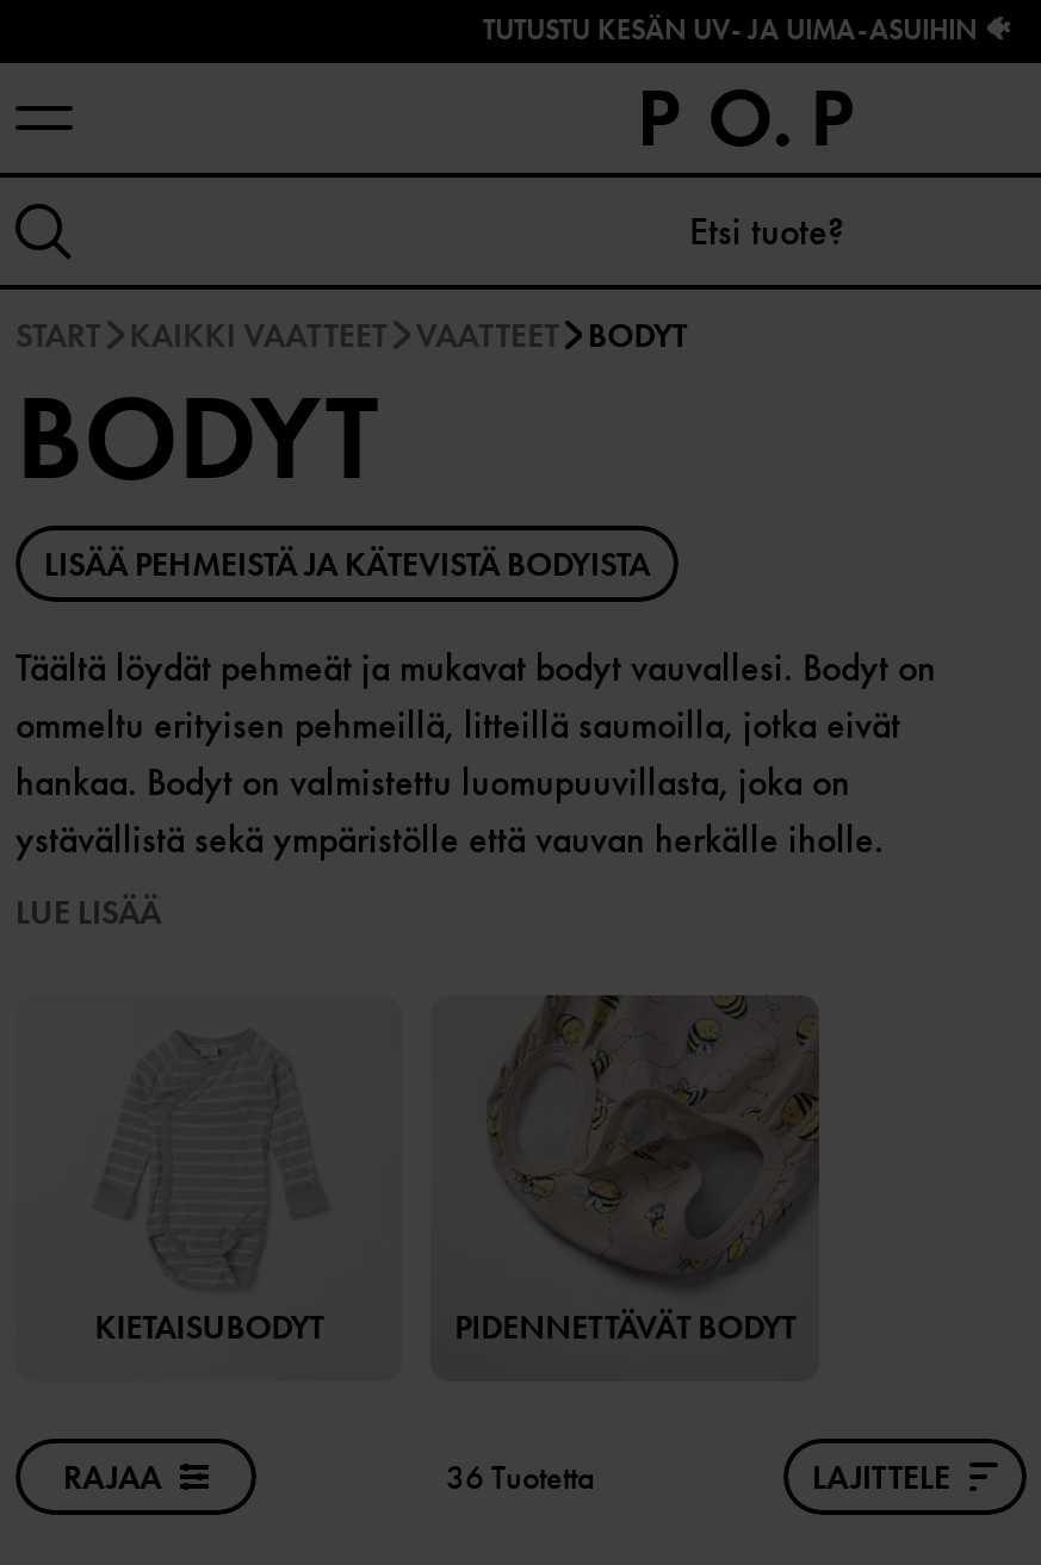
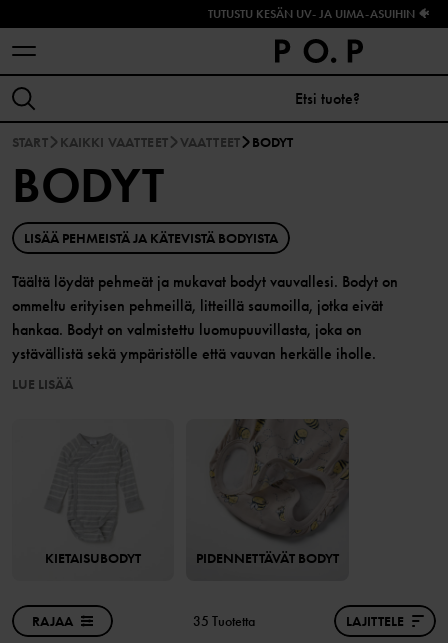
[446,1456,594,1499] 36 Tuotetta -> [192,612,254,630] 35 Tuotetta

